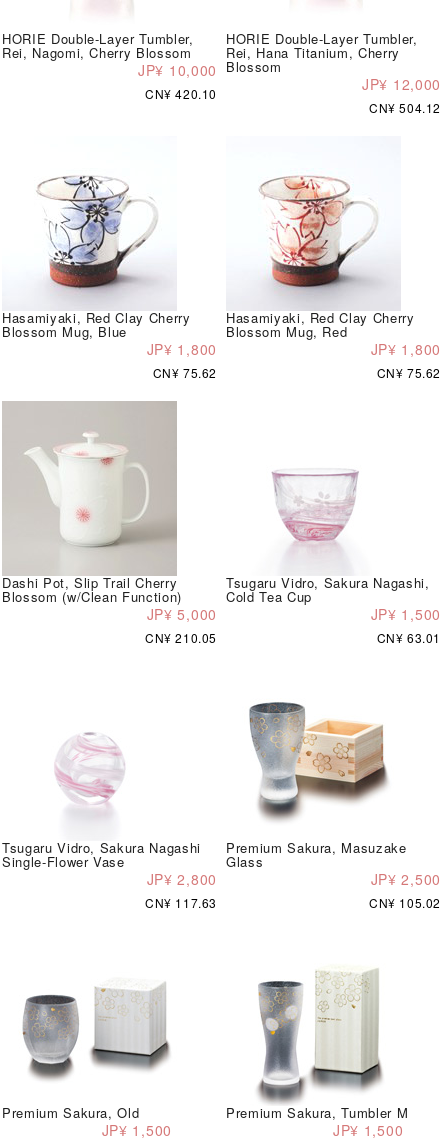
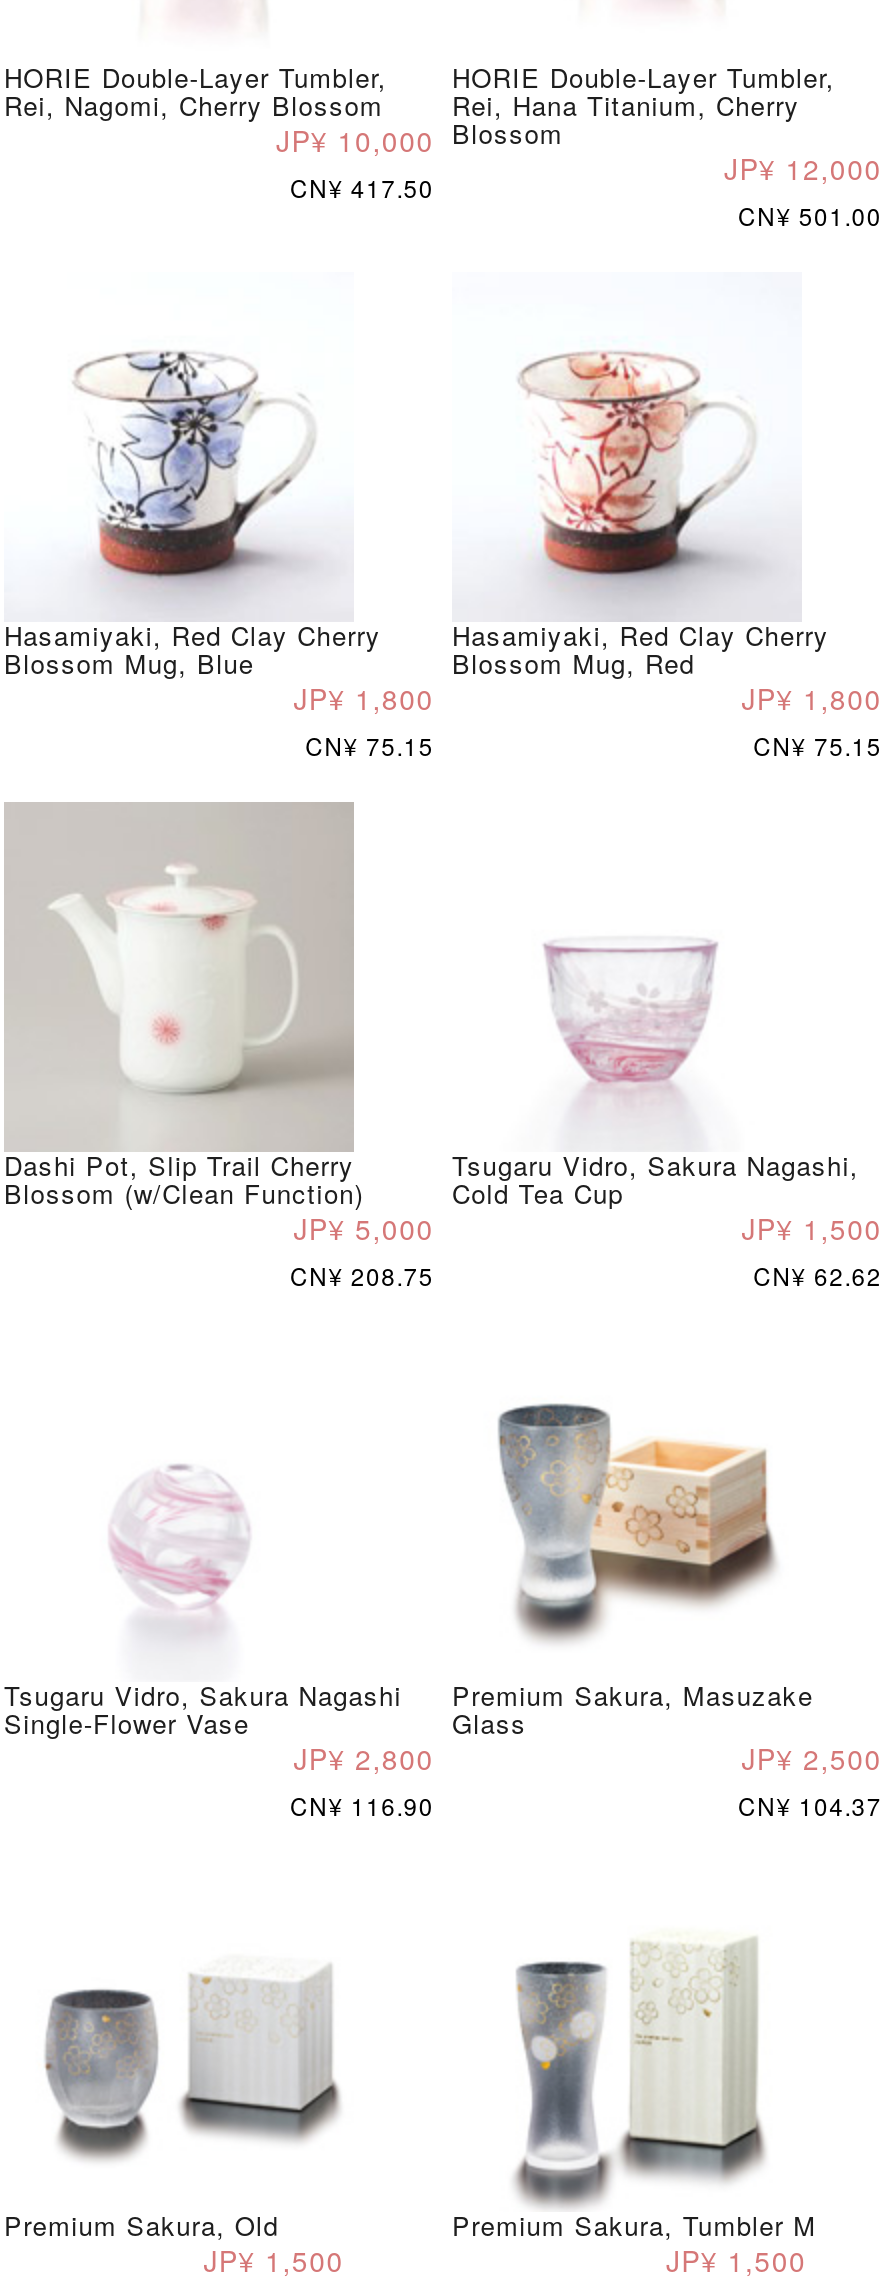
[145,84,217,101] CN¥ 420.10 -> [290,169,434,203] CN¥ 417.50
[369,98,441,115] CN¥ 504.12 -> [738,197,882,231] CN¥ 501.00
[153,363,217,380] CN¥ 75.62 -> [305,727,434,761] CN¥ 75.15
[377,363,441,380] CN¥ 75.62 -> [753,727,882,761] CN¥ 75.15
[145,628,217,645] CN¥ 210.05 -> [290,1257,434,1291] CN¥ 208.75
[377,628,441,645] CN¥ 63.01 -> [753,1257,882,1291] CN¥ 62.62
[145,893,217,910] CN¥ 117.63 -> [290,1787,434,1821] CN¥ 116.90
[369,893,441,910] CN¥ 105.02 -> [738,1787,882,1821] CN¥ 104.37

